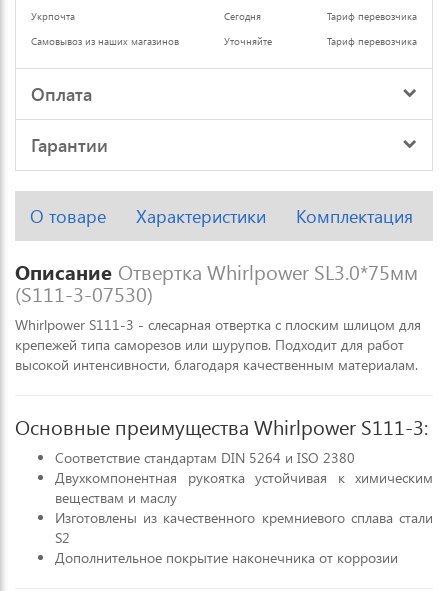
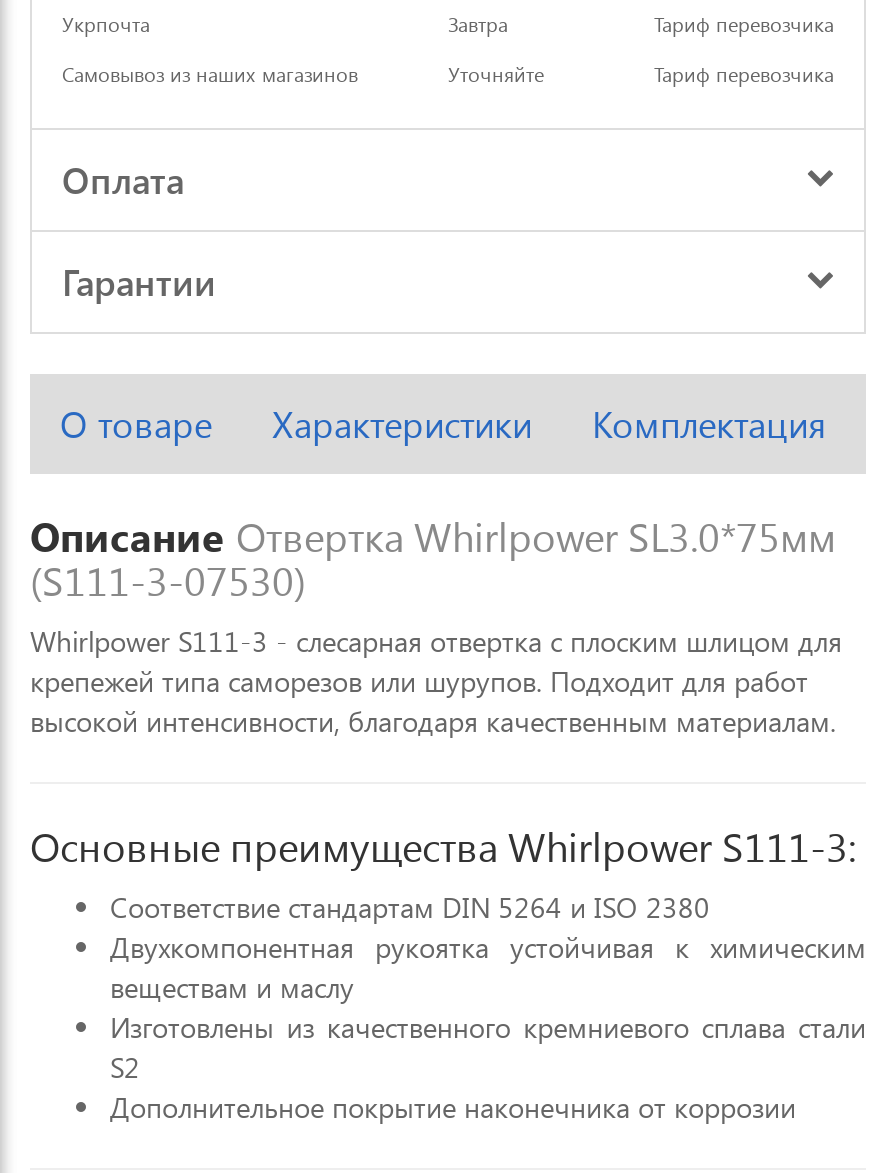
[224,8,261,22] Сегодня -> [448,9,508,37] Завтра

